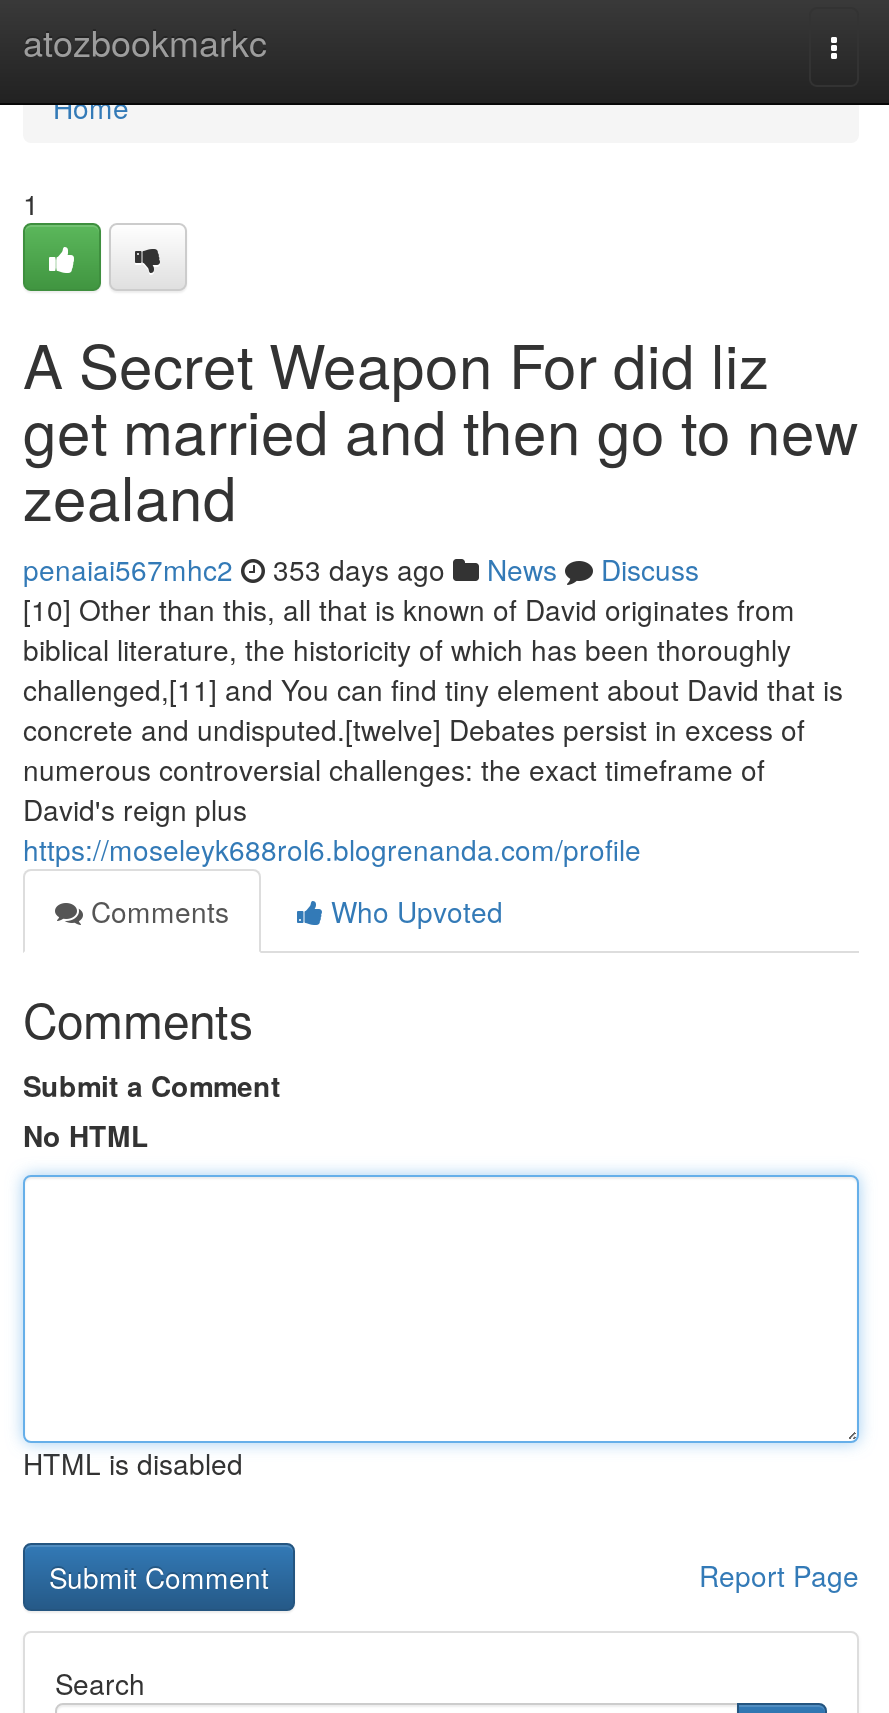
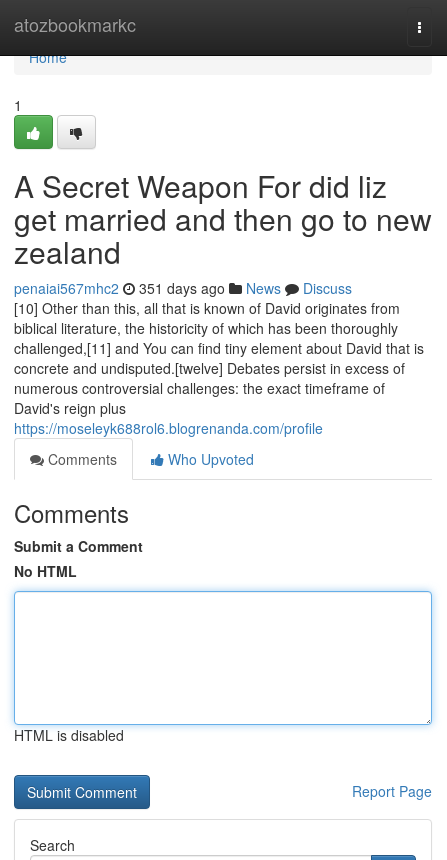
[23,549,699,589] penaiai567mhc2 353 days ago News Discuss -> [14,278,352,298] penaiai567mhc2 351 days ago News Discuss

